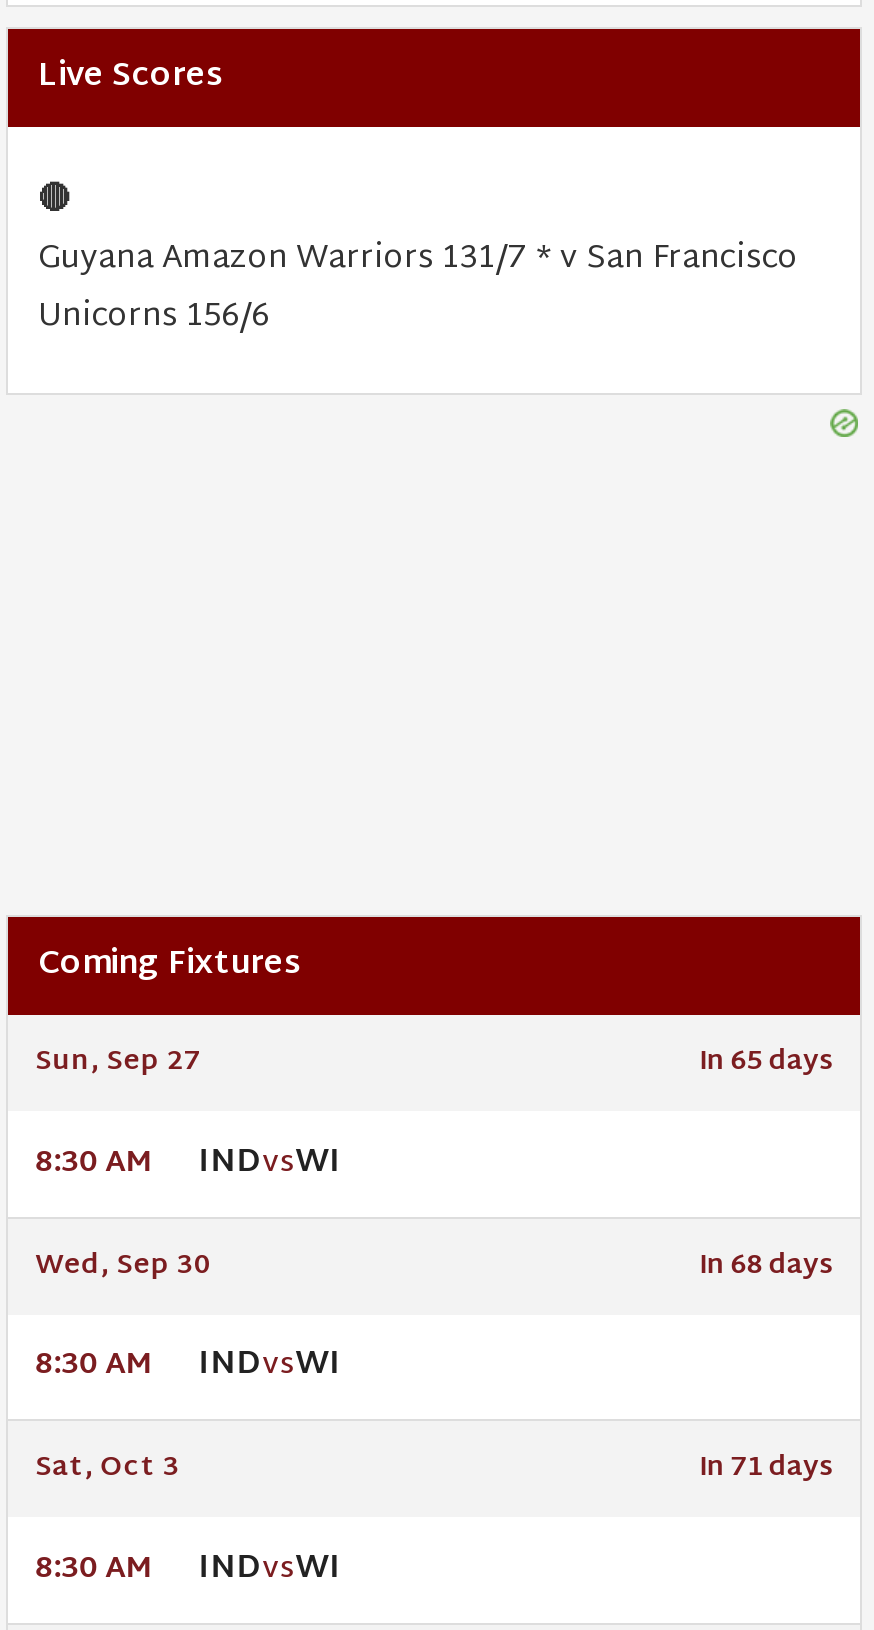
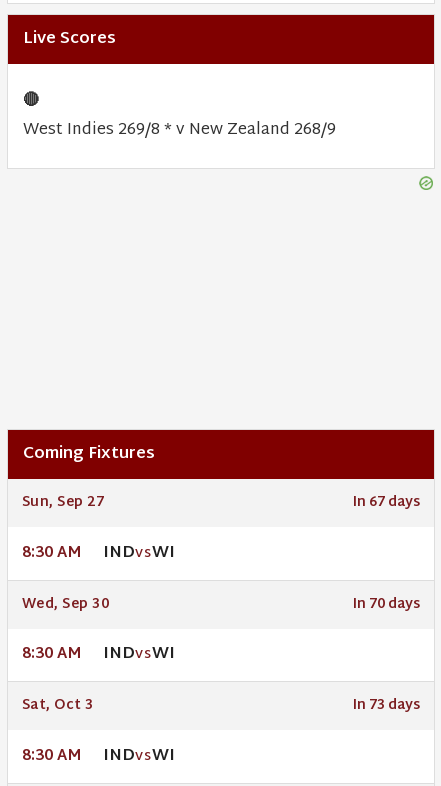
[38,231,798,347] Guyana Amazon Warriors 131/7 * v San Francisco | Unicorns 156/6 -> [23,116,336,145] West Indies 269/8 * v New Zealand 268/9
[699,1039,833,1087] In 65 days -> [353,491,420,515] In 67 days
[699,1242,833,1290] In 68 days -> [353,593,420,617] In 70 days
[699,1445,833,1493] In 71 days -> [353,694,420,718] In 73 days

